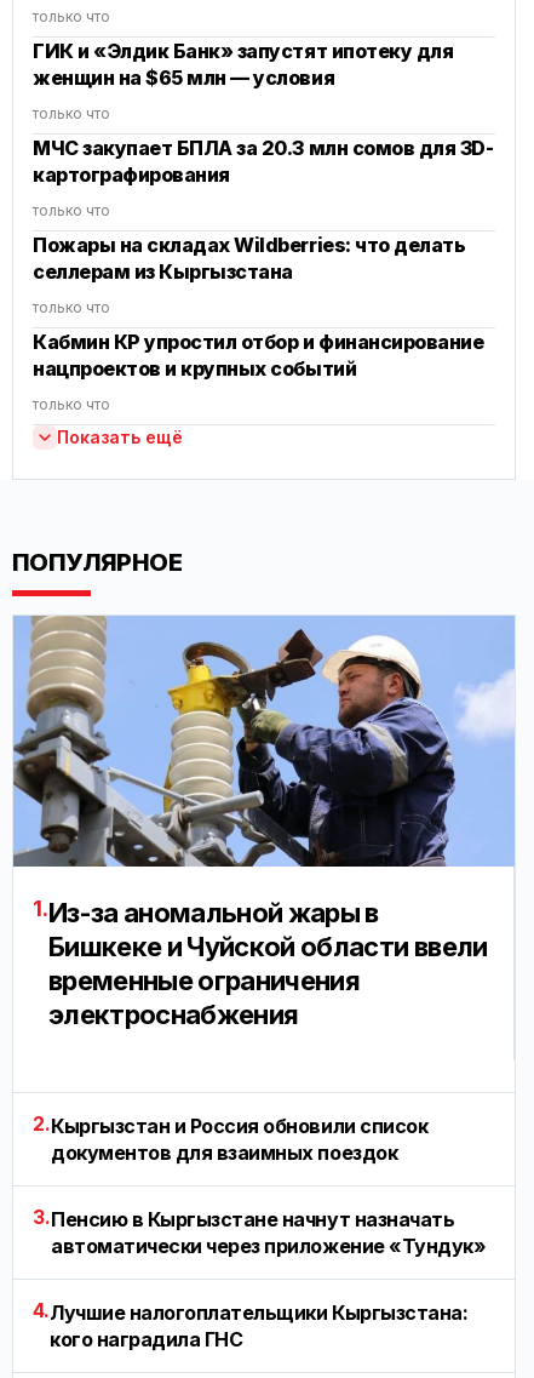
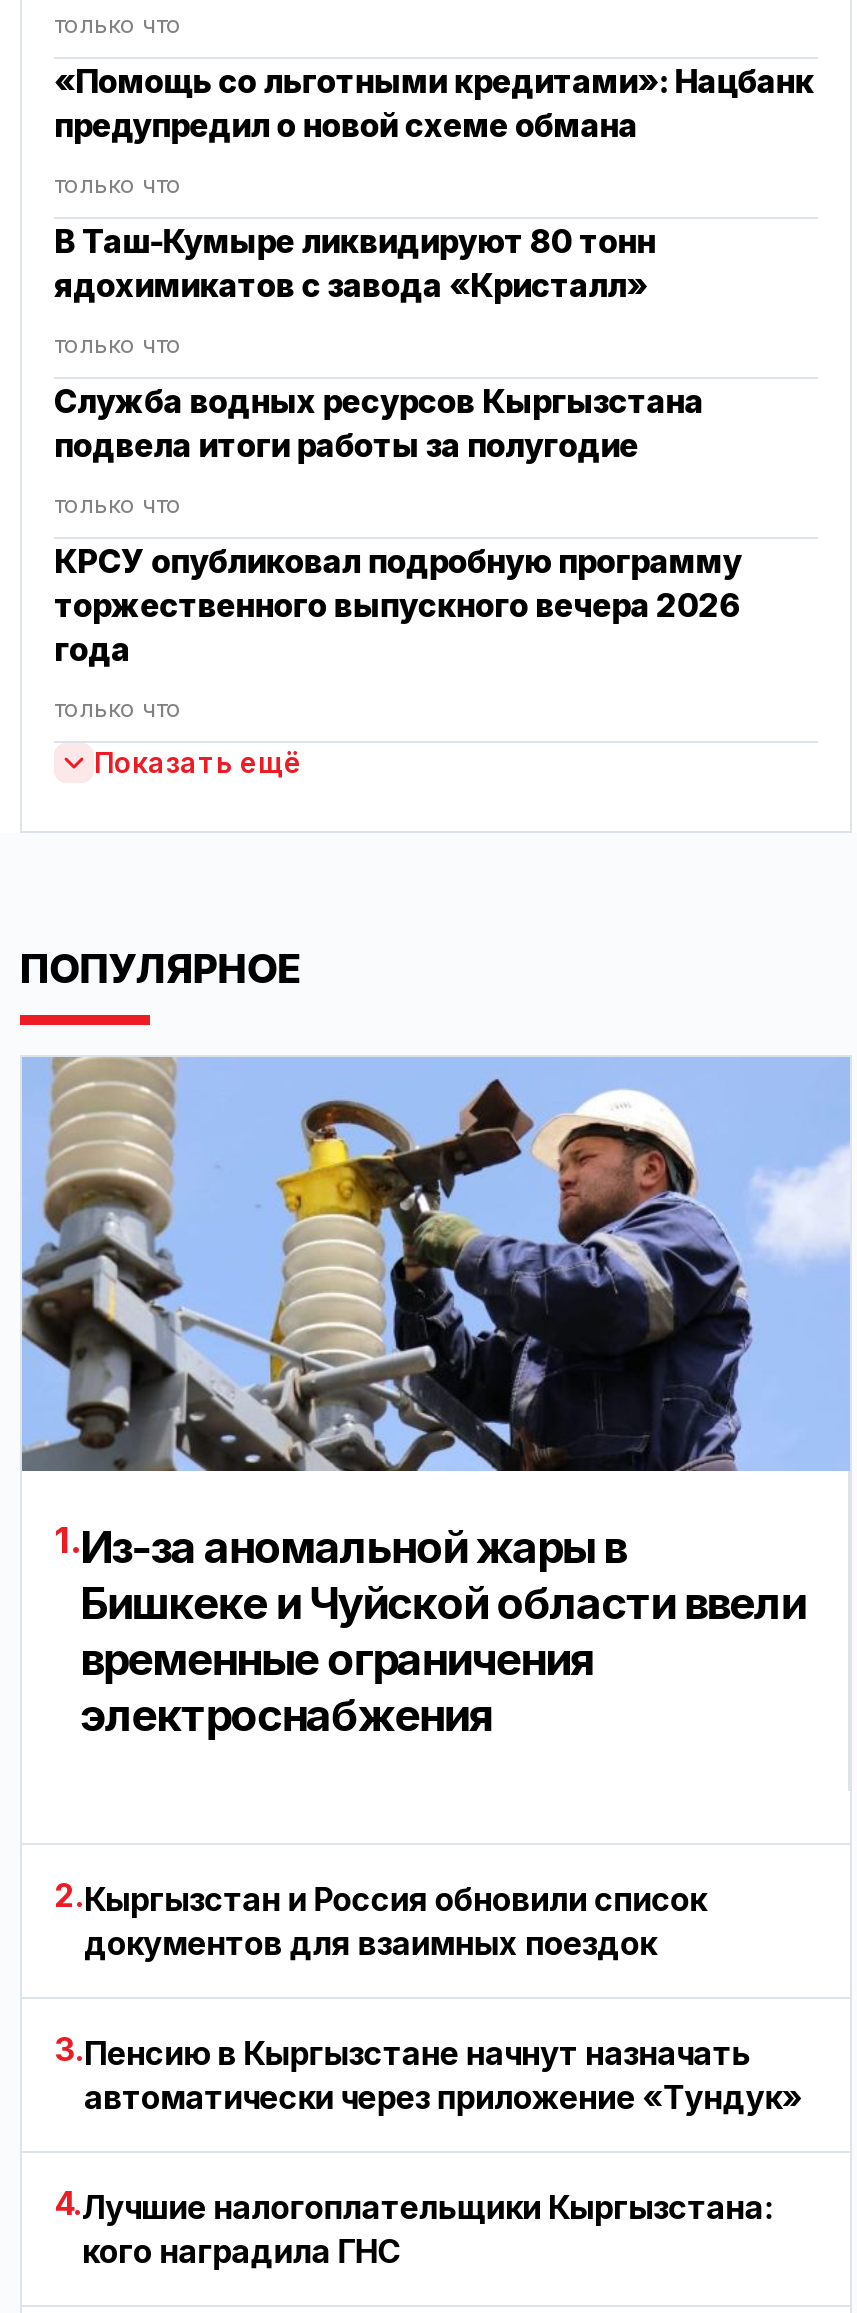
[33,39,453,90] ГИК и «Элдик Банк» запустят ипотеку для | женщин на $65 млн — условия -> [54,61,814,145] «Помощь со льготными кредитами»: Нацбанк | предупредил о новой схеме обмана
[33,136,493,187] МЧС закупает БПЛА за 20.3 млн сомов для 3D- | картографирования -> [54,221,655,305] В Таш-Кумыре ликвидируют 80 тонн | ядохимикатов с завода «Кристалл»
[33,233,465,284] Пожары на складах Wildberries: что делать | селлерам из Кыргызстана -> [54,381,703,465] Служба водных ресурсов Кыргызстана | подвела итоги работы за полугодие
[33,330,484,381] Кабмин КР упростил отбор и финансирование | нацпроектов и крупных событий -> [54,541,741,669] КРСУ опубликовал подробную программу | торжественного выпускного вечера 2026 | года

